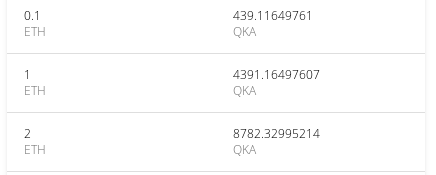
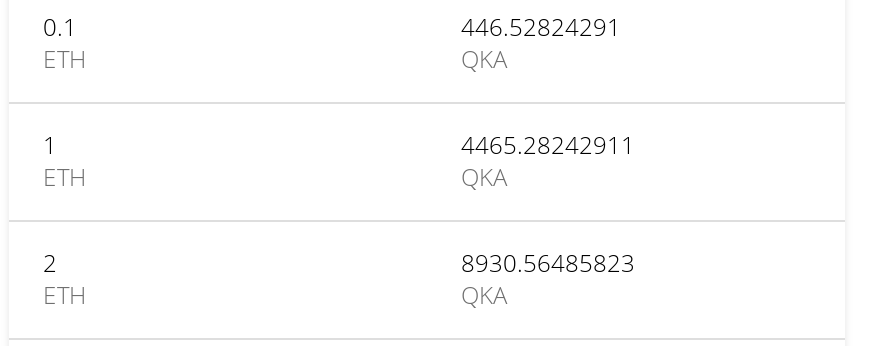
[233,7,313,24] 439.11649761 -> [461,10,621,44] 446.52824291
[233,66,320,83] 4391.16497607 -> [461,128,635,162] 4465.28242911
[233,125,320,142] 8782.32995214 -> [461,246,635,280] 8930.56485823

